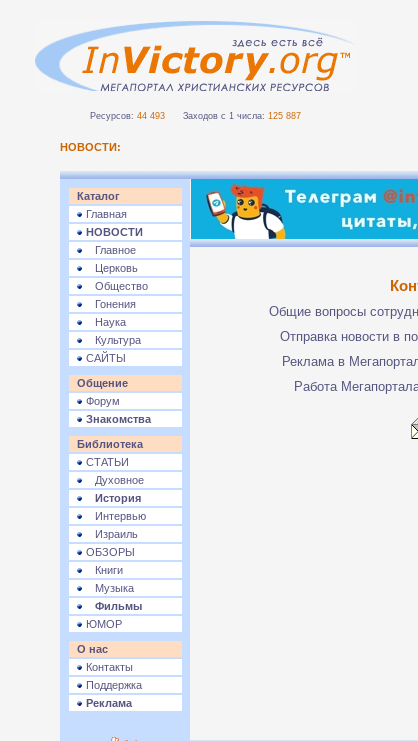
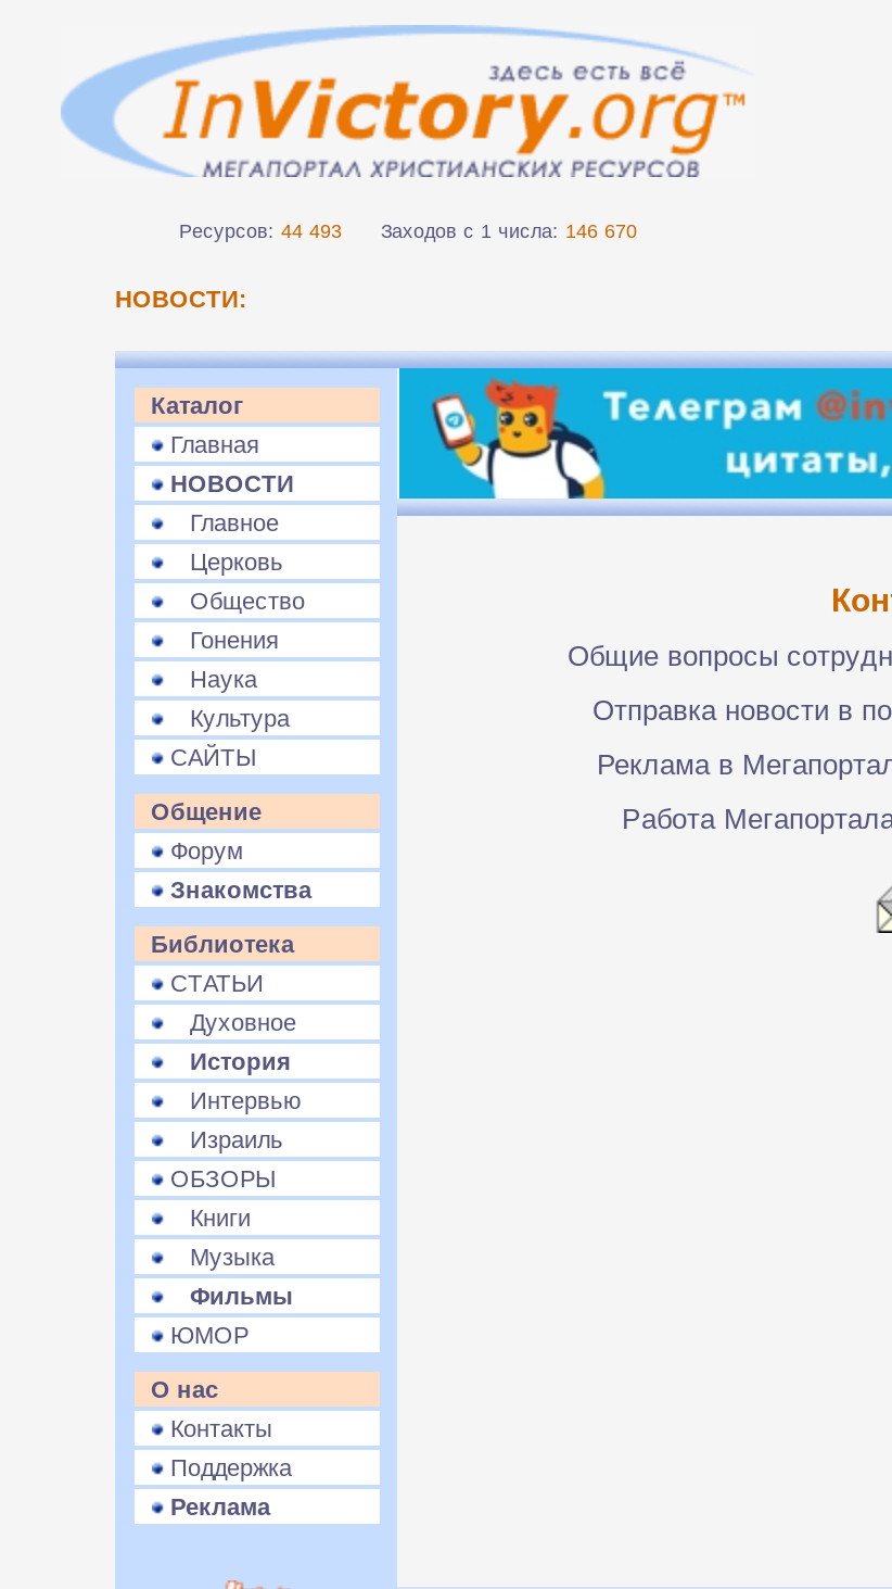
[89,111,300,121] Ресурсов: 44 493 Заходов с 1 числа: 125 887 -> [179,220,637,242] Ресурсов: 44 493 Заходов с 1 числа: 146 670

